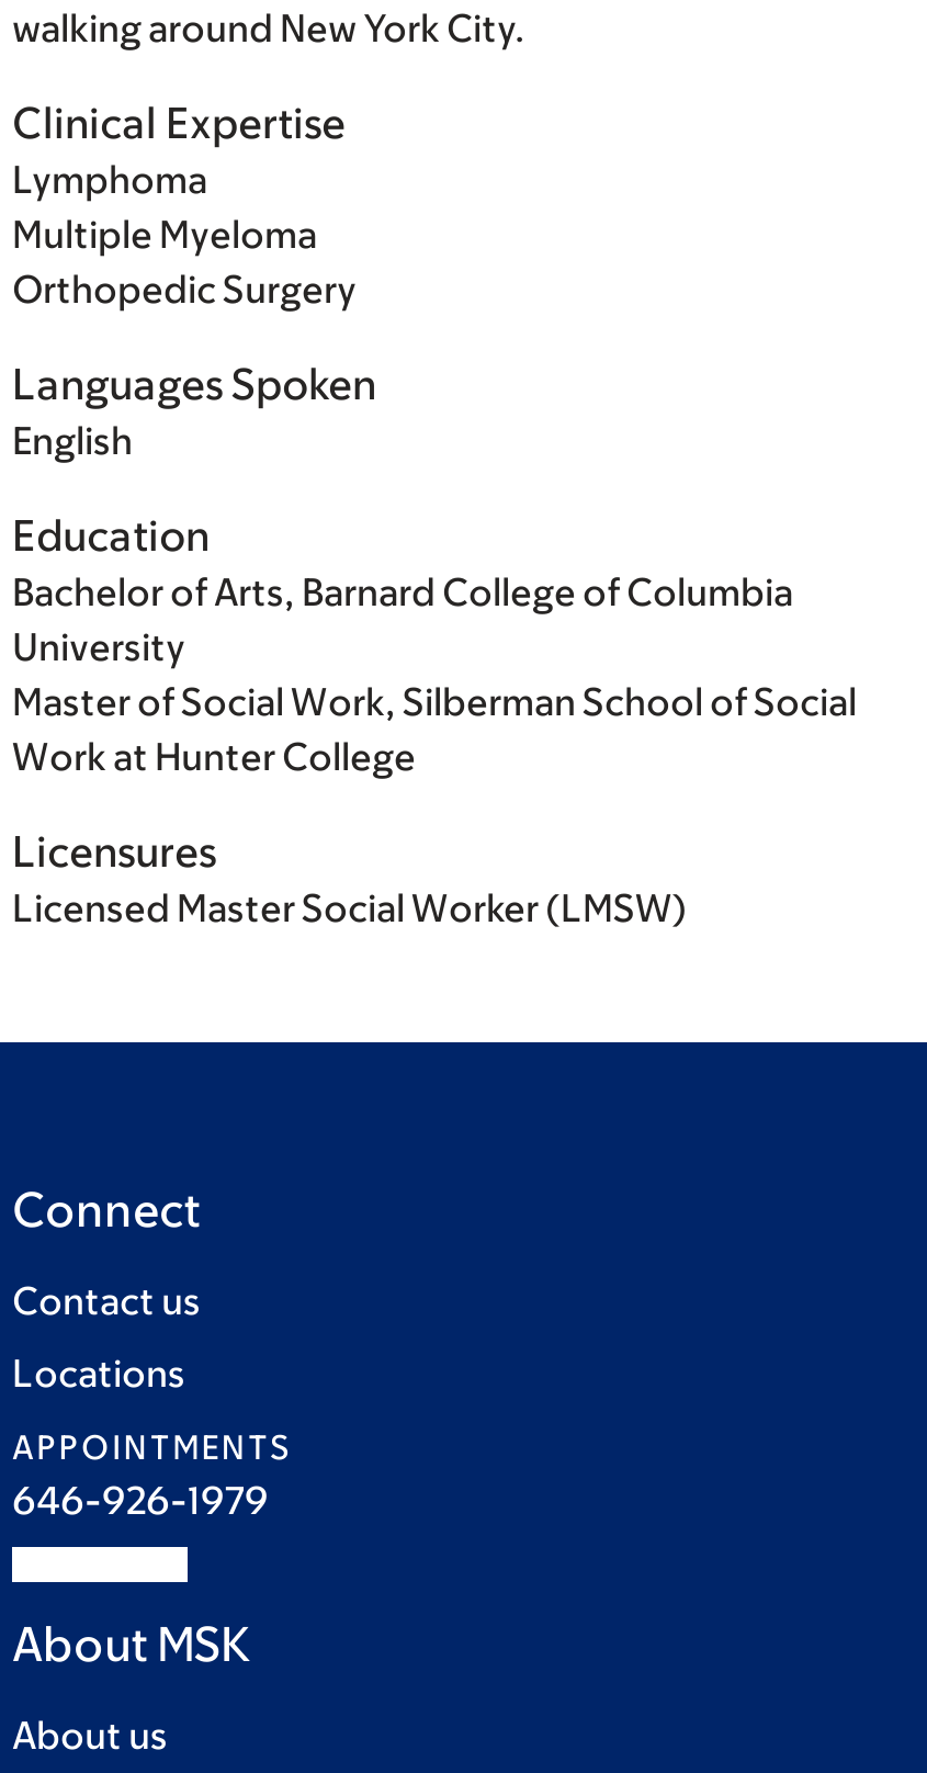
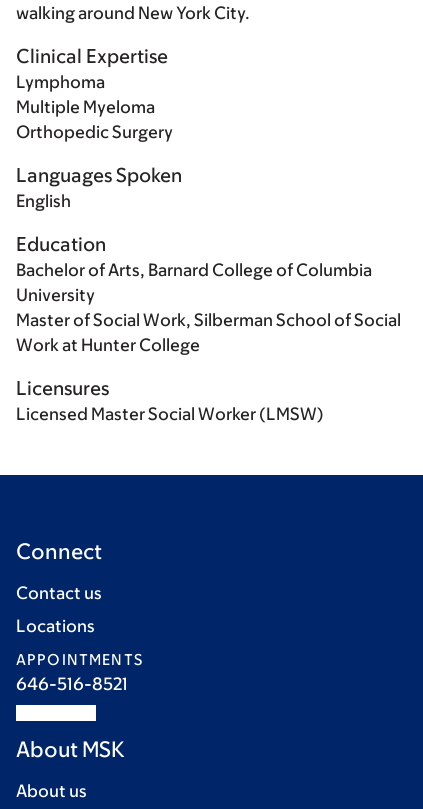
[12,1479,269,1523] 646-926-1979 -> [16,674,128,694] 646-516-8521

